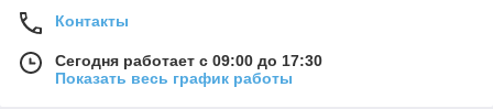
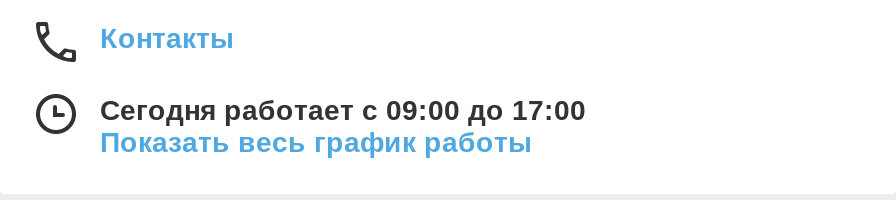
[55,52,322,69] Сегодня работает с 09:00 до 17:30 -> [100,94,586,126] Сегодня работает с 09:00 до 17:00

